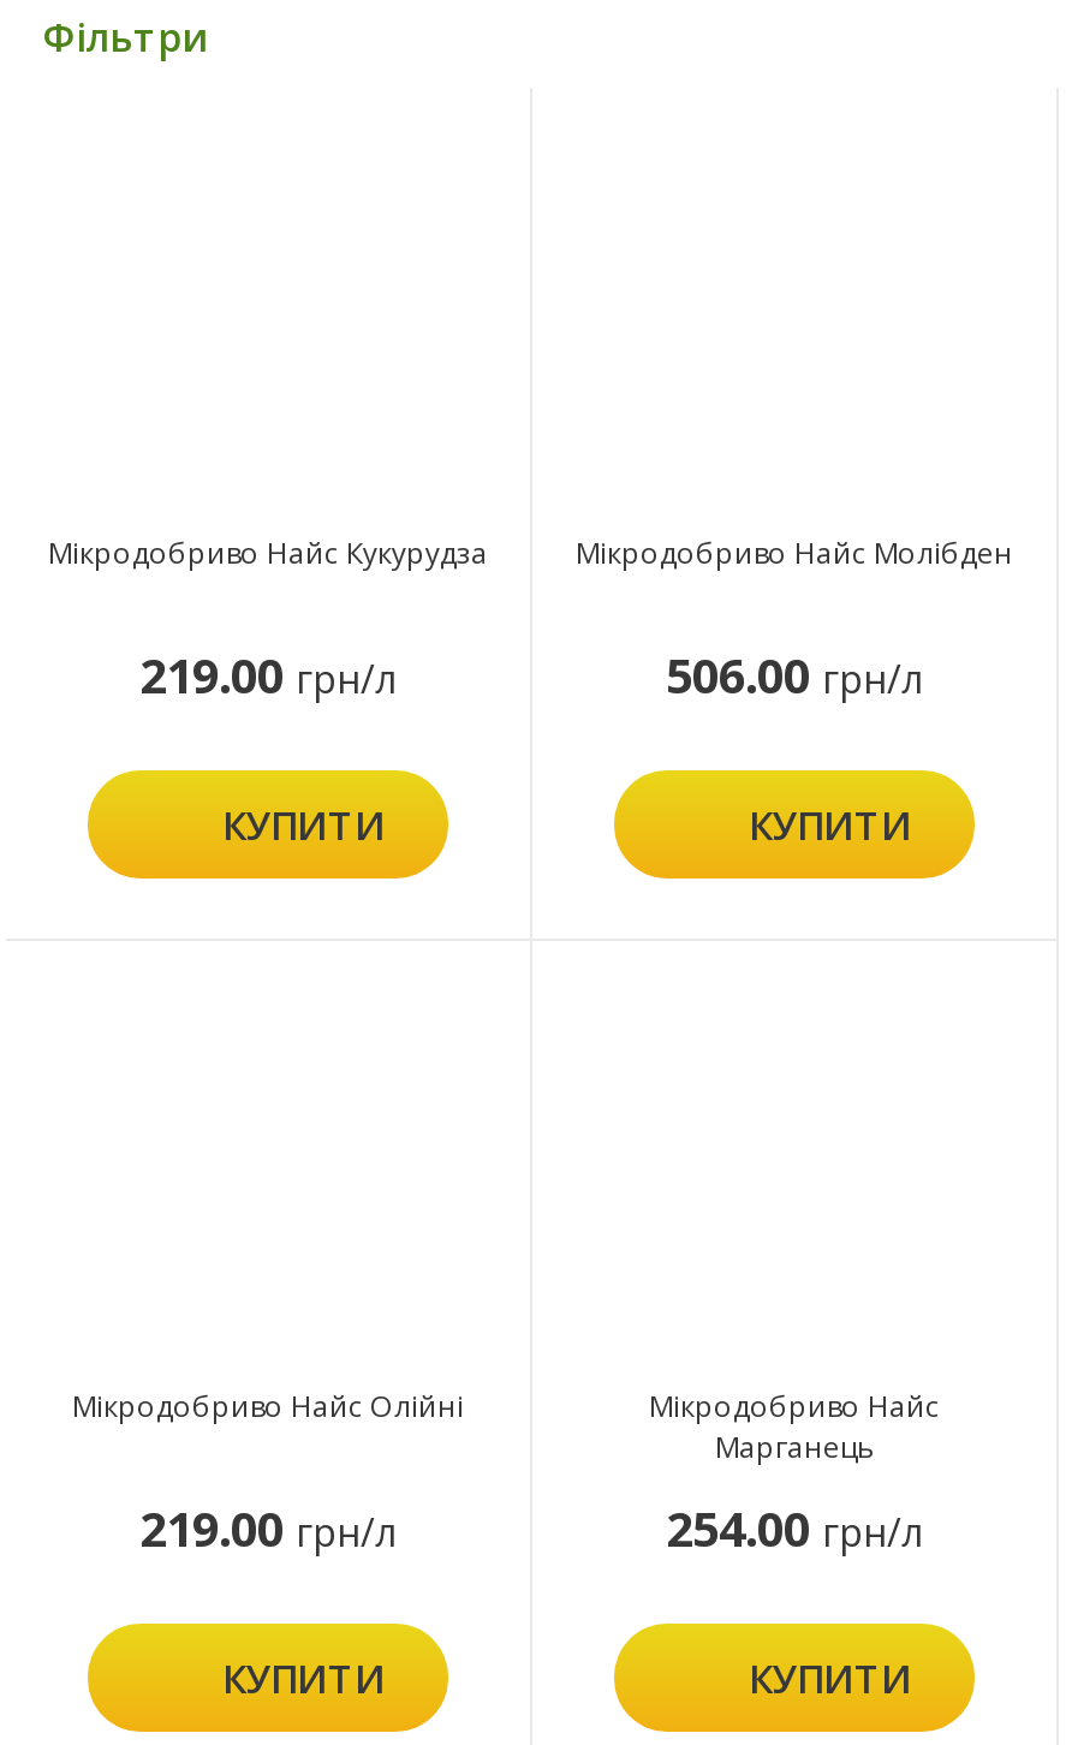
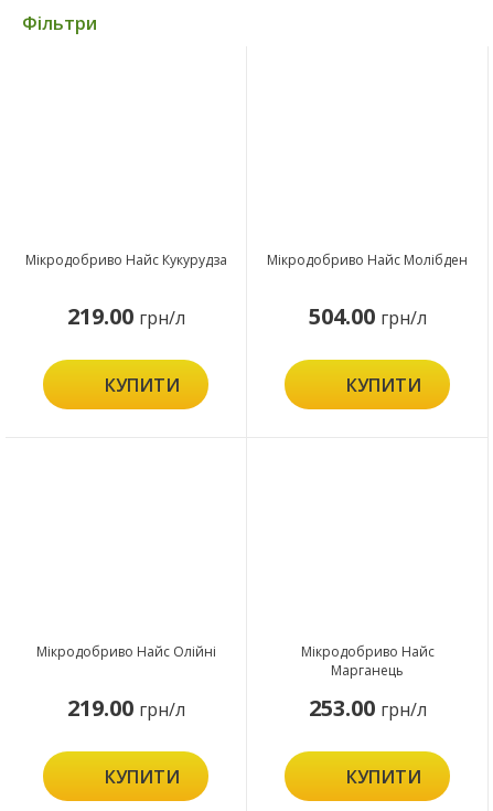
[666,644,923,709] 506.00 грн/л -> [308,302,426,331] 504.00 грн/л
[666,1497,923,1562] 254.00 грн/л -> [308,693,426,723] 253.00 грн/л

